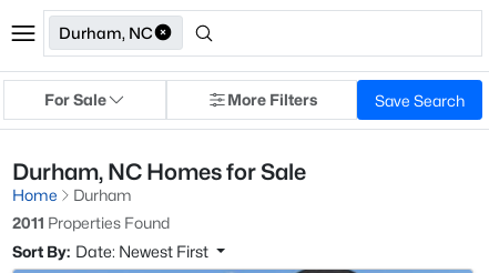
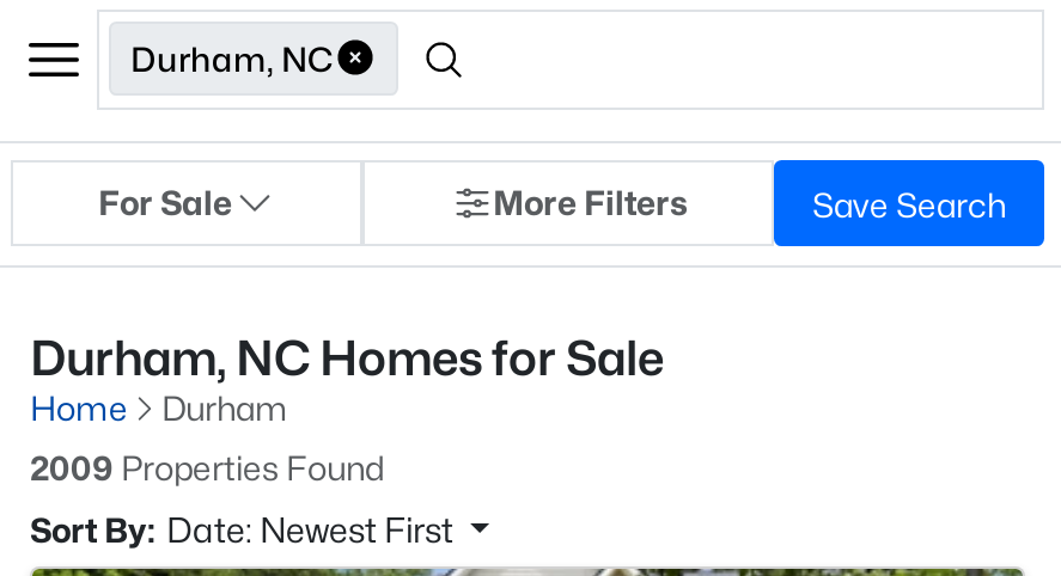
[12,213,170,232] 2011 Properties Found -> [30,447,384,488] 2009 Properties Found

